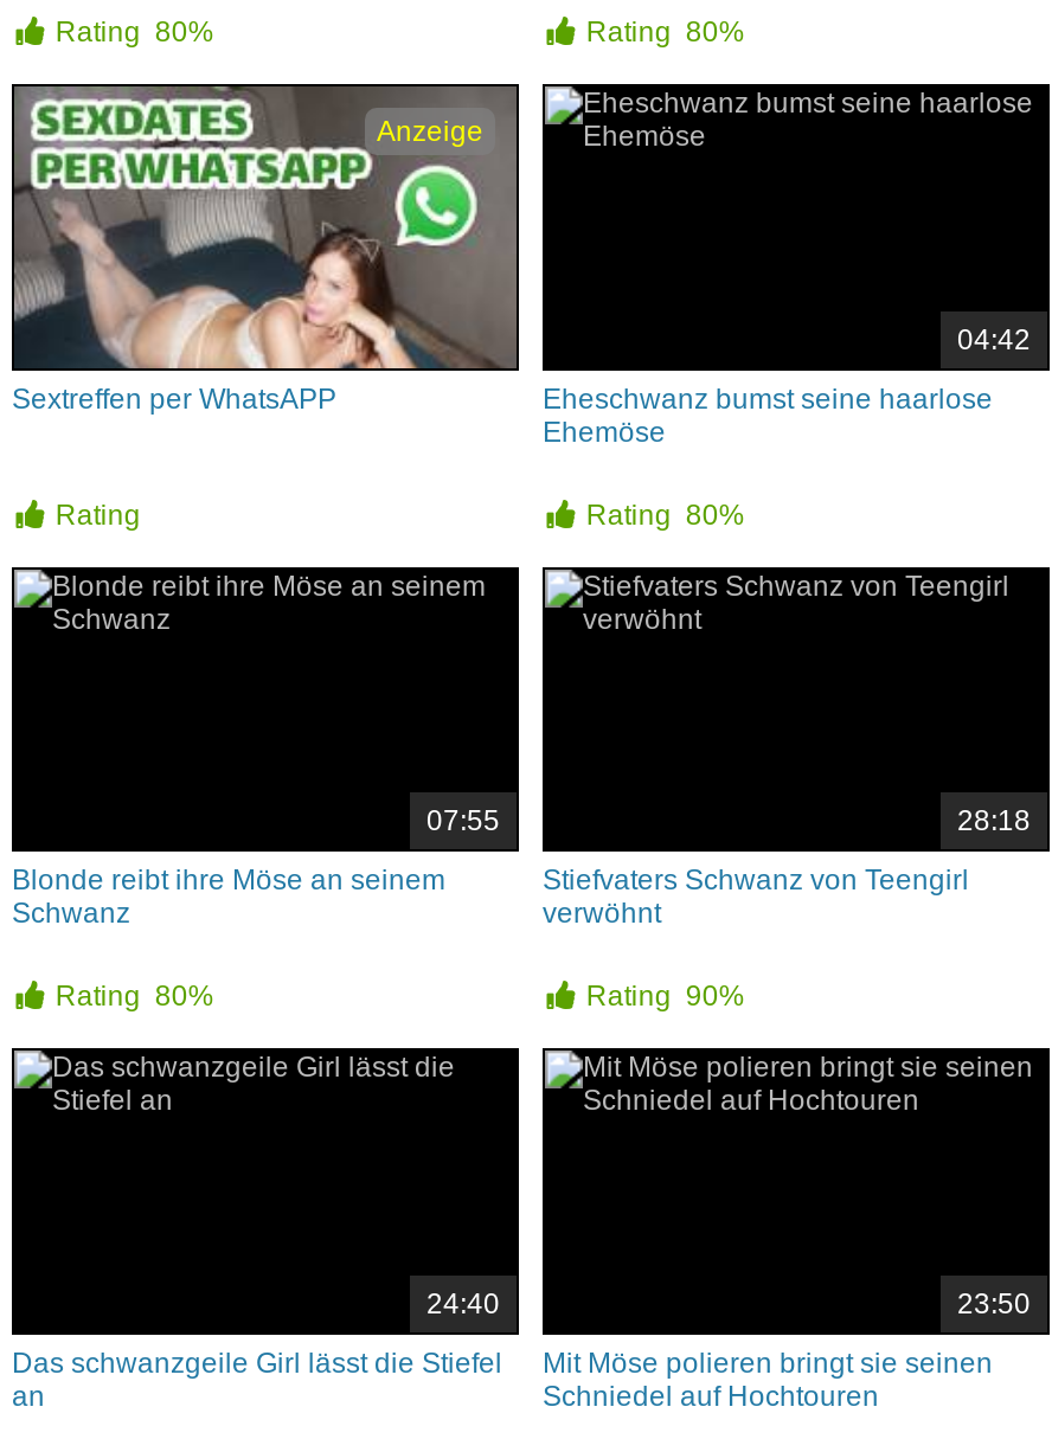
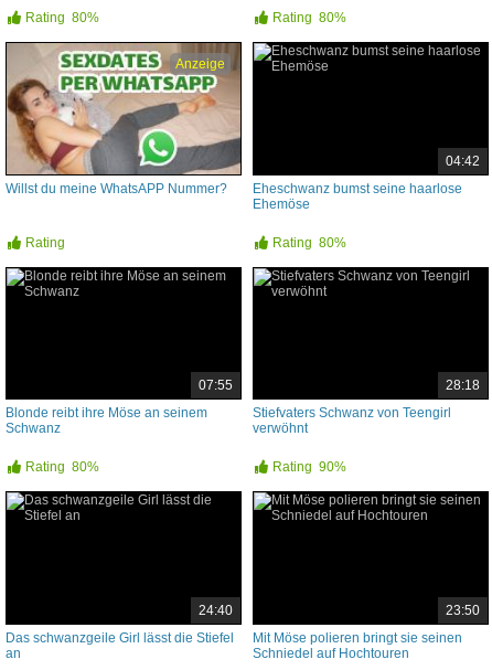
[12,84,519,415] [image] | Sextreffen per WhatsAPP -> [6,42,242,196] [image] | Willst du meine WhatsAPP Nummer?

